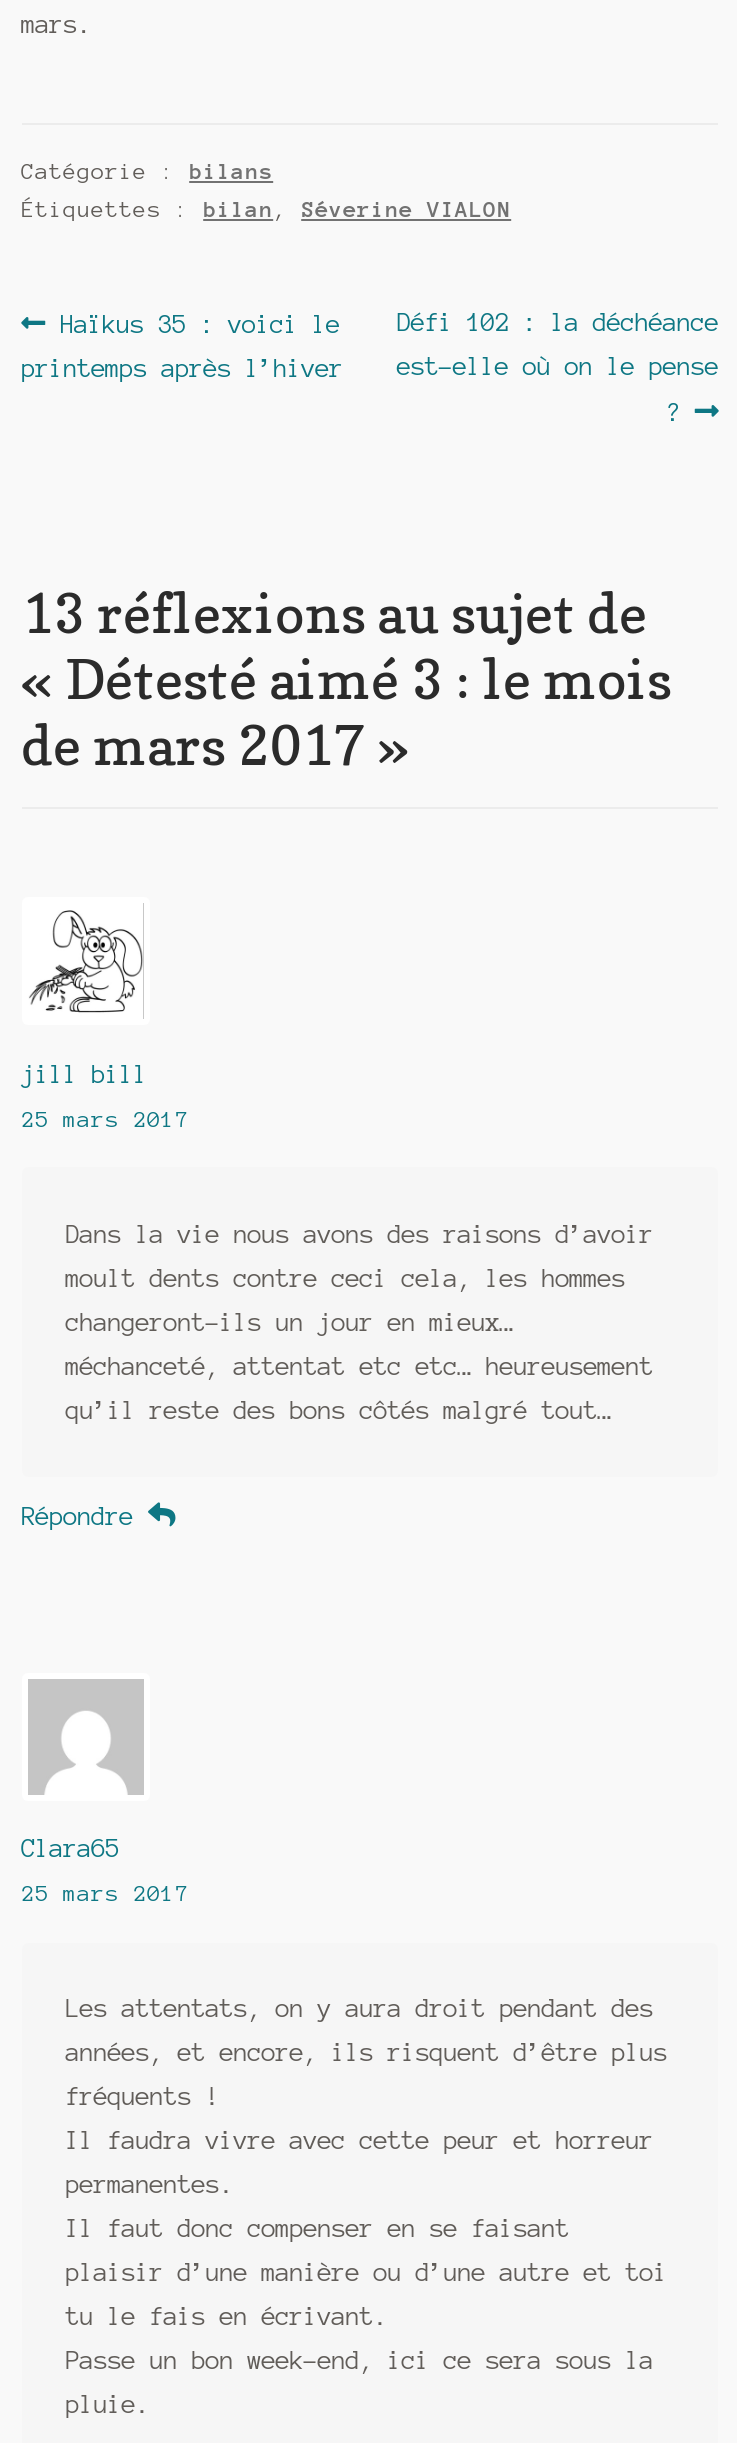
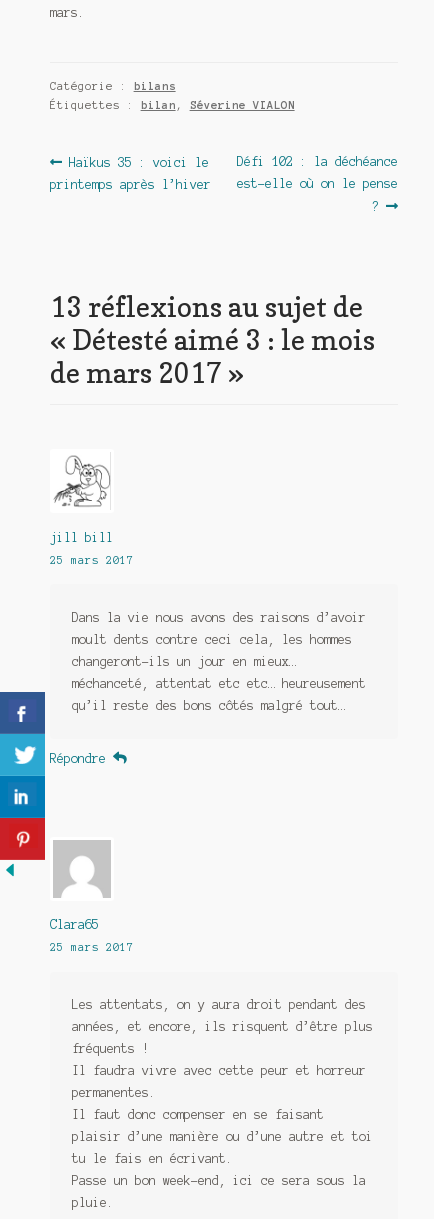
none -> [3,691,46,877] [image]

